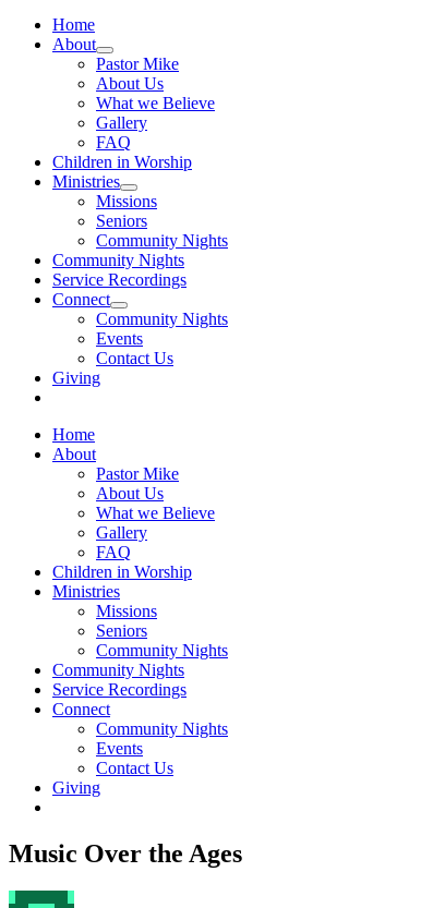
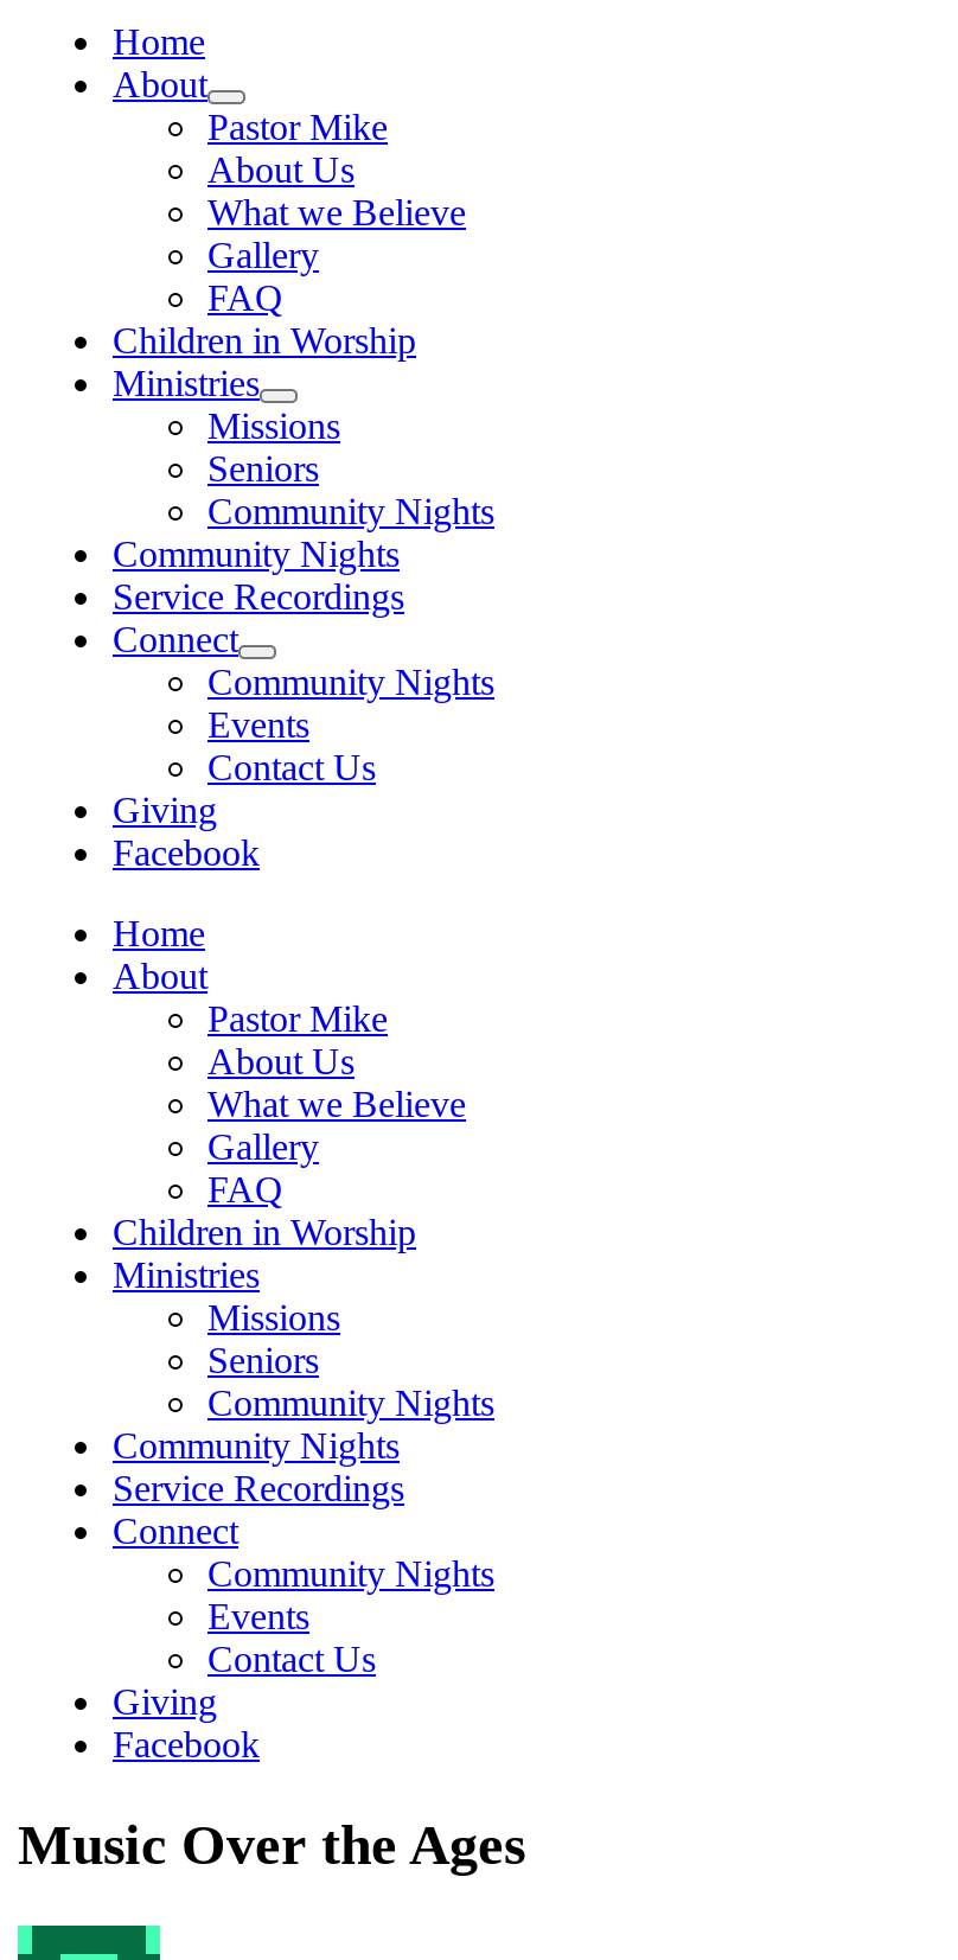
none -> [113,832,260,873] Facebook
none -> [113,1724,260,1764] Facebook

